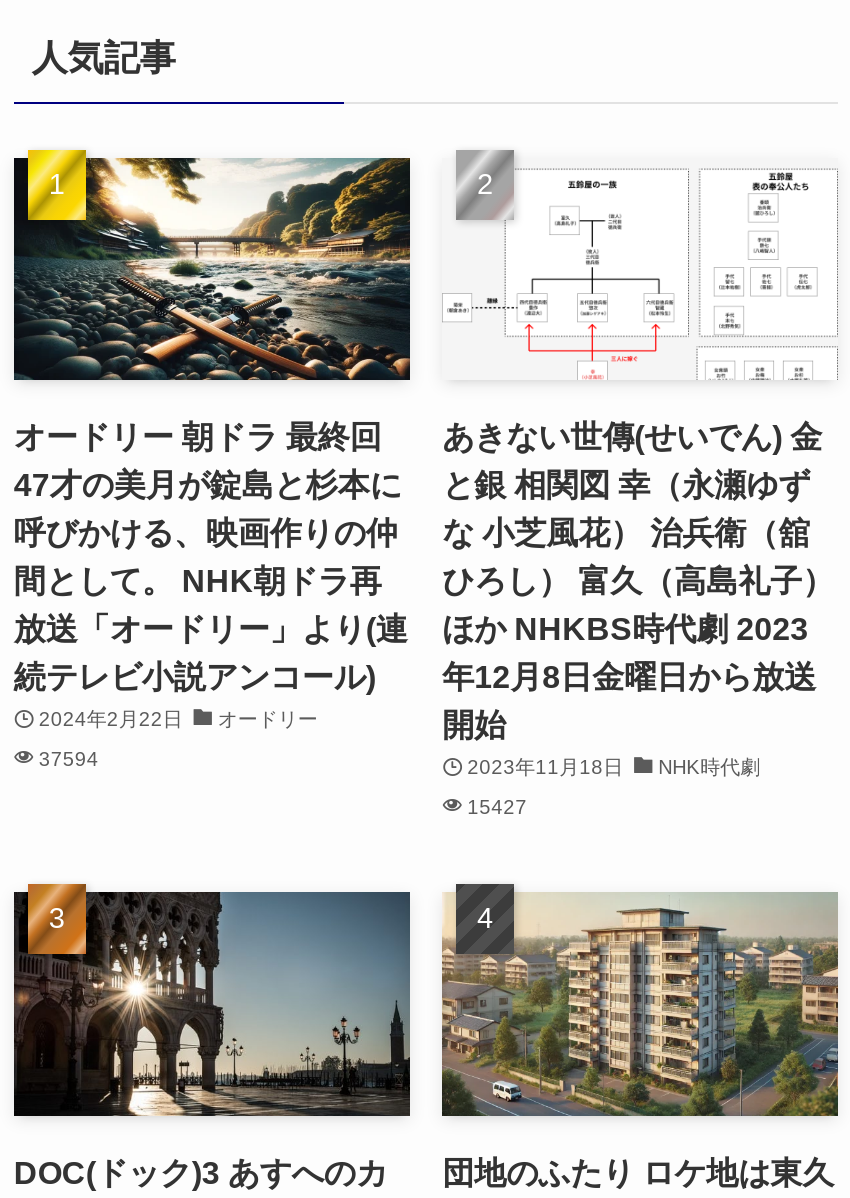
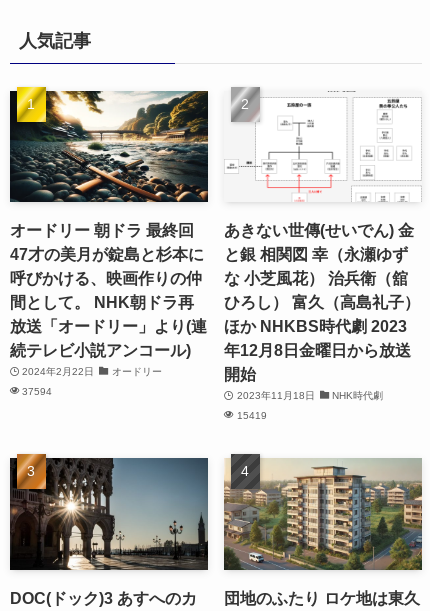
[467,796,527,818] 15427 -> [237,410,267,421] 15419

